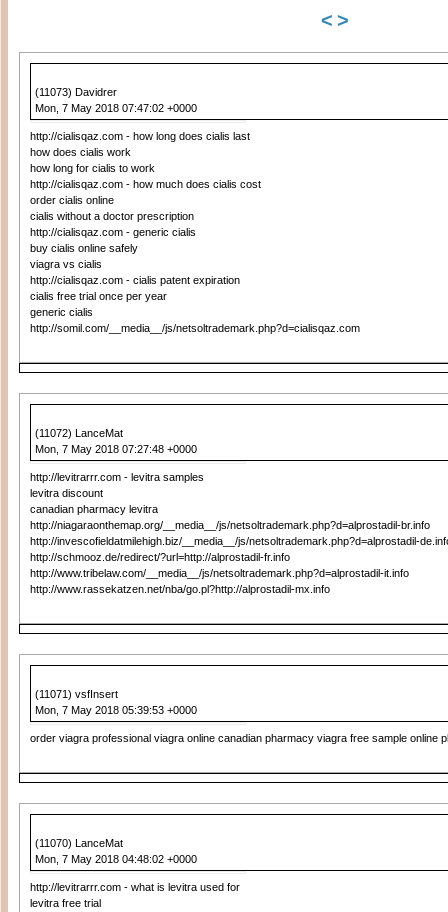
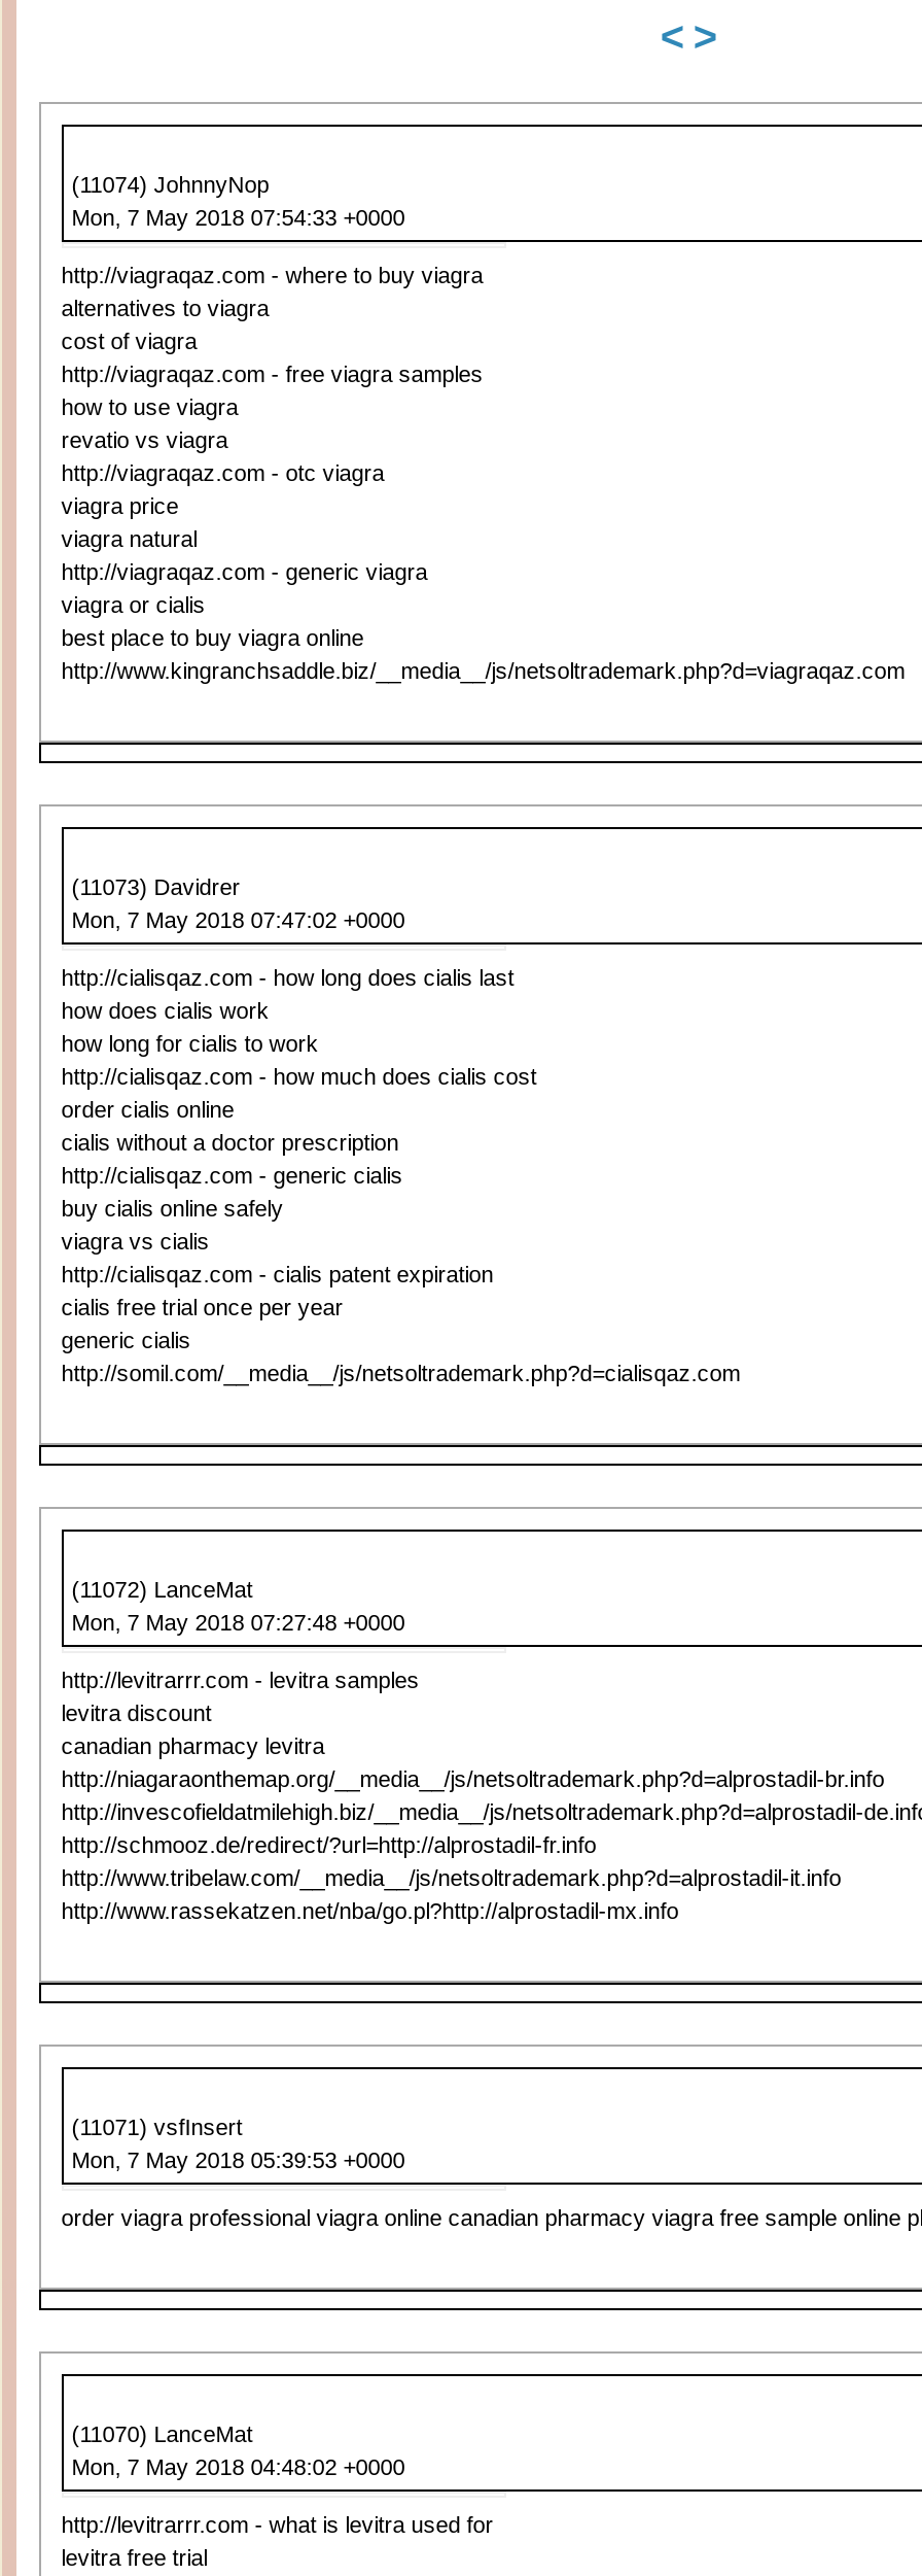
none -> [61,172,905,683] (11074) JohnnyNop | Mon, 7 May 2018 07:54:33 +0000 | http://viagraqaz.com - where to buy viagra | alternatives to viagra | cost of viagra | http://viagraqaz.com - free viagra samples | how to use viagra | revatio vs viagra | http://viagraqaz.com - otc viagra | viagra price | viagra natural | http://viagraqaz.com - generic viagra | viagra or cialis | best place to buy viagra online | http://www.kingranchsaddle.biz/__media__/js/netsoltrademark.php?d=viagraqaz.com

